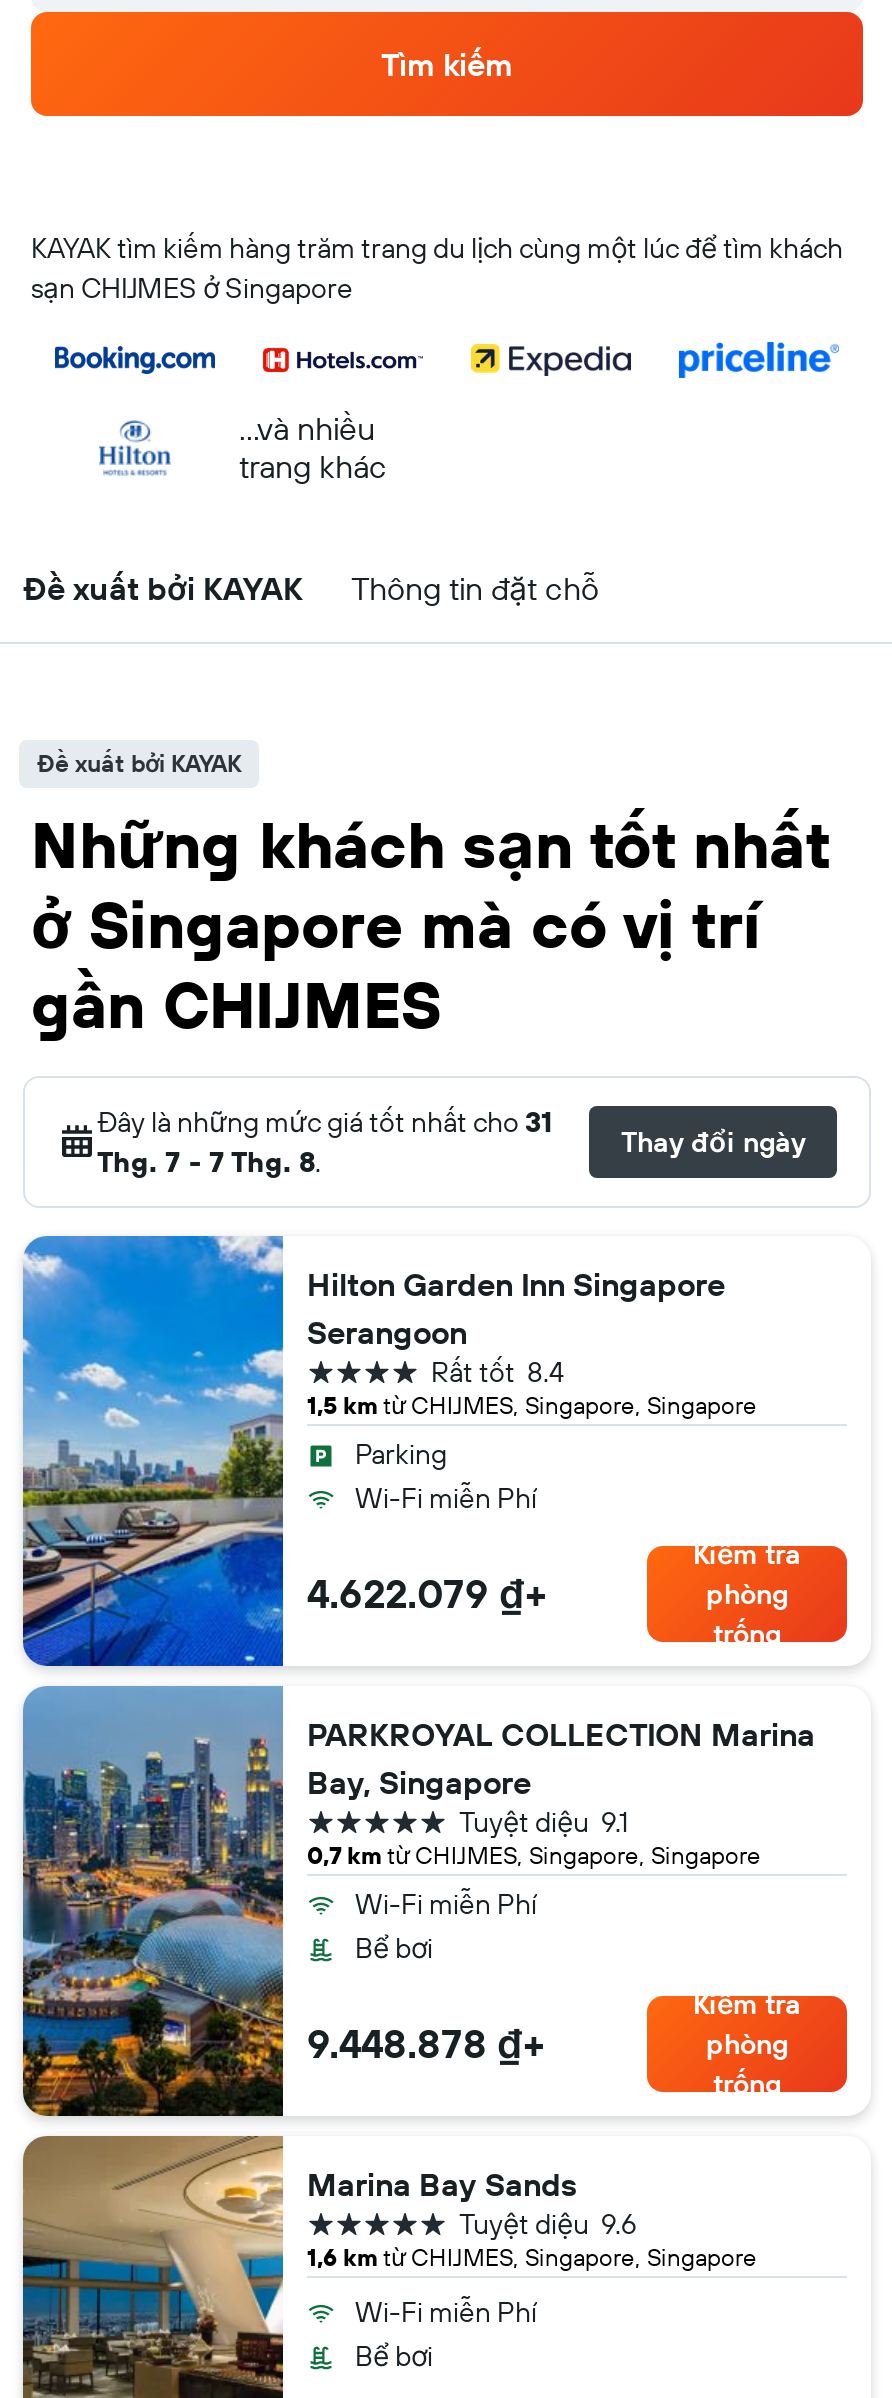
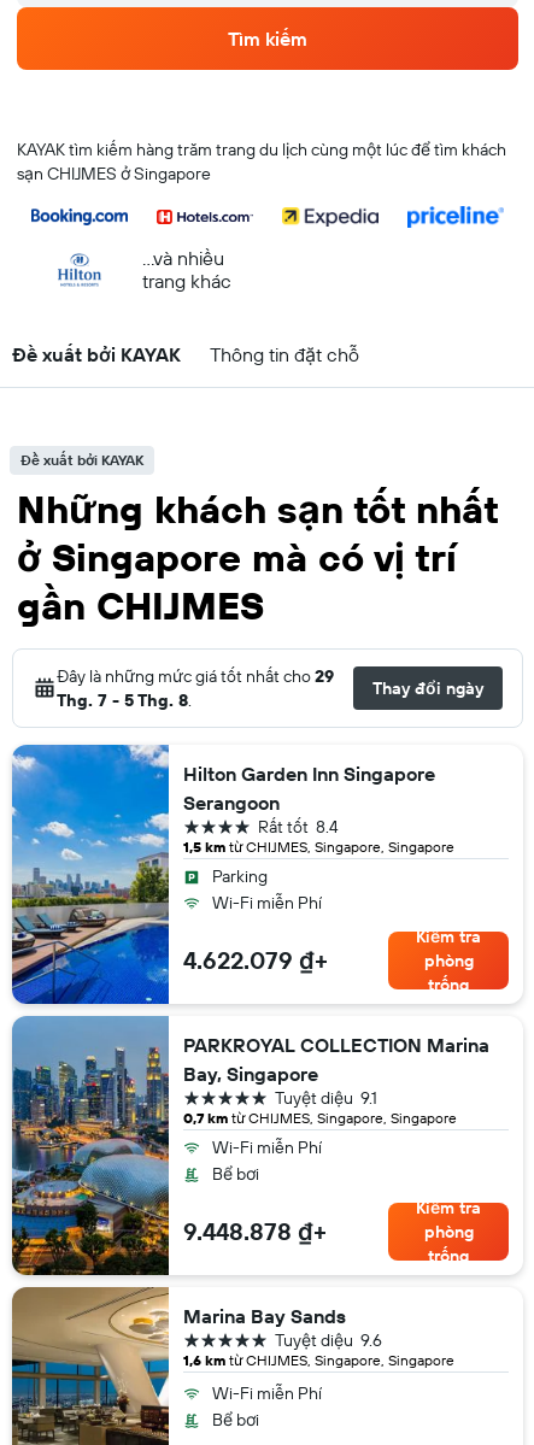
[97,1104,553,1140] Đây là những mức giá tốt nhất cho 31 -> [57,665,334,687] Đây là những mức giá tốt nhất cho 29
[97,1144,321,1180] Thg. 7 - 7 Thg. 8. -> [57,689,192,711] Thg. 7 - 5 Thg. 8.

